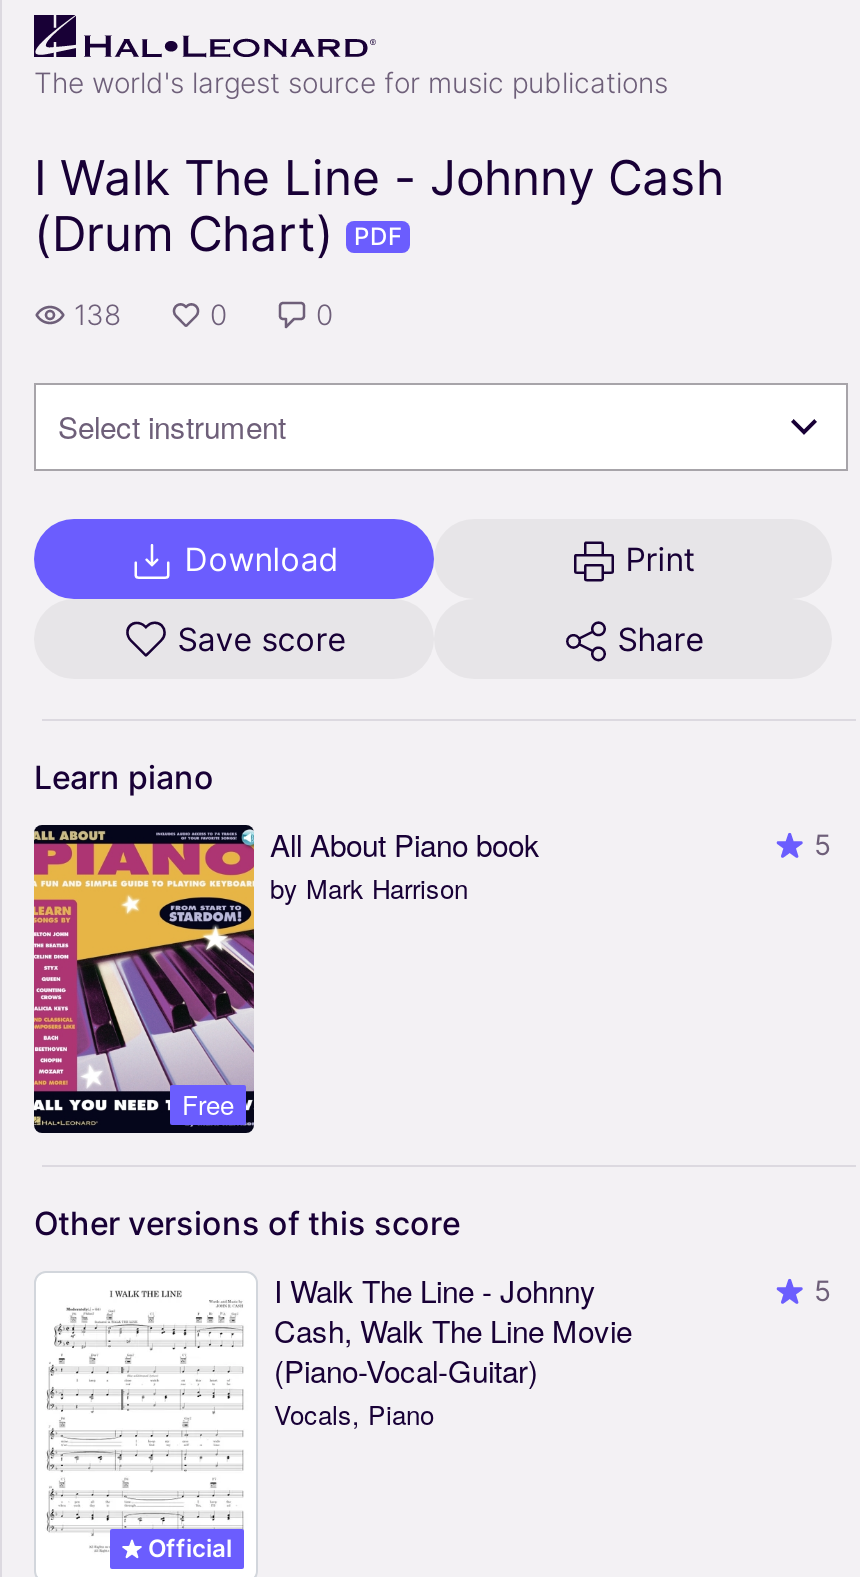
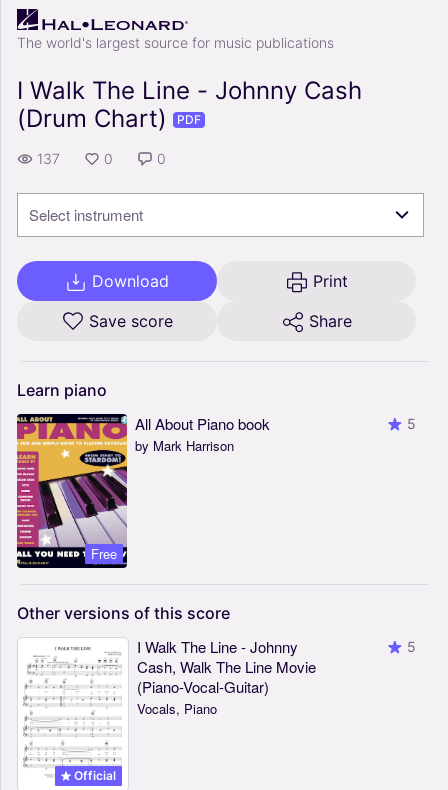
[74,298,122,332] 138 -> [37,150,60,167] 137

